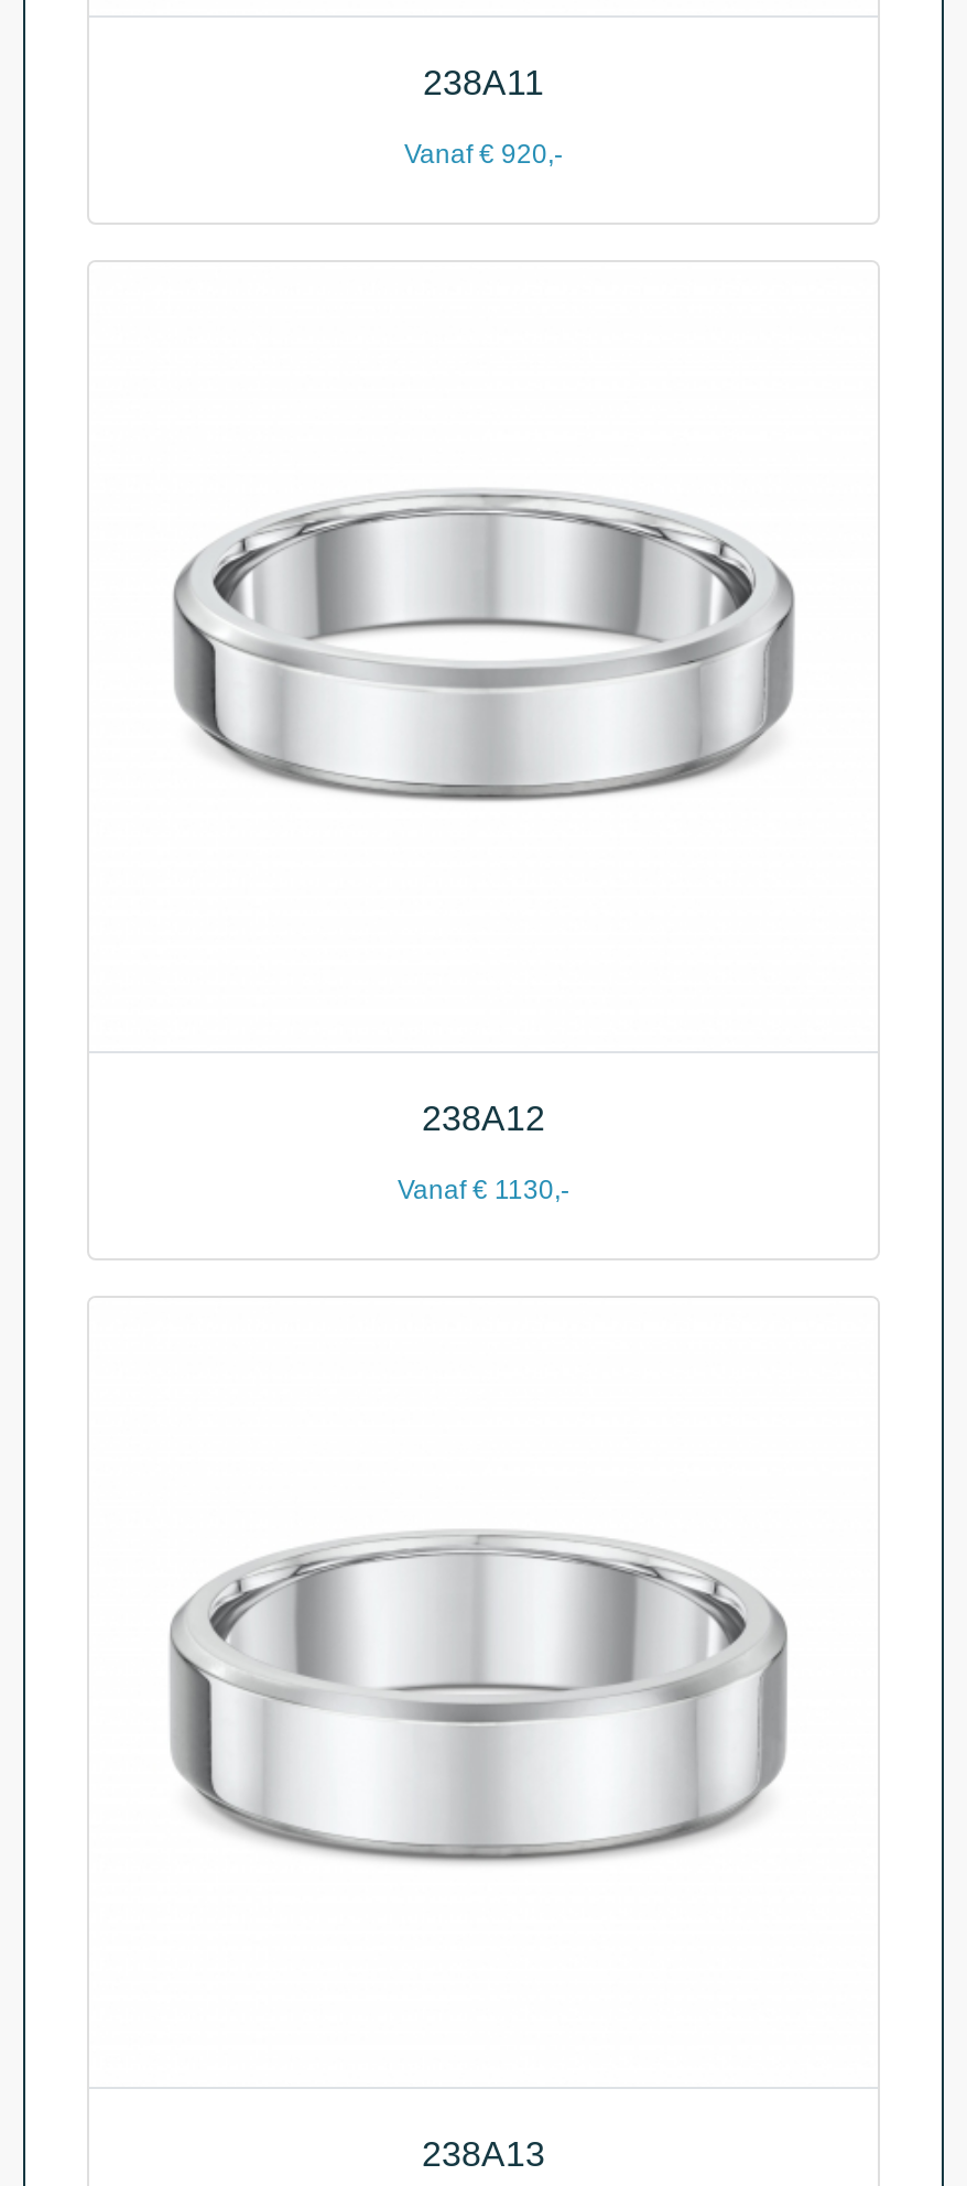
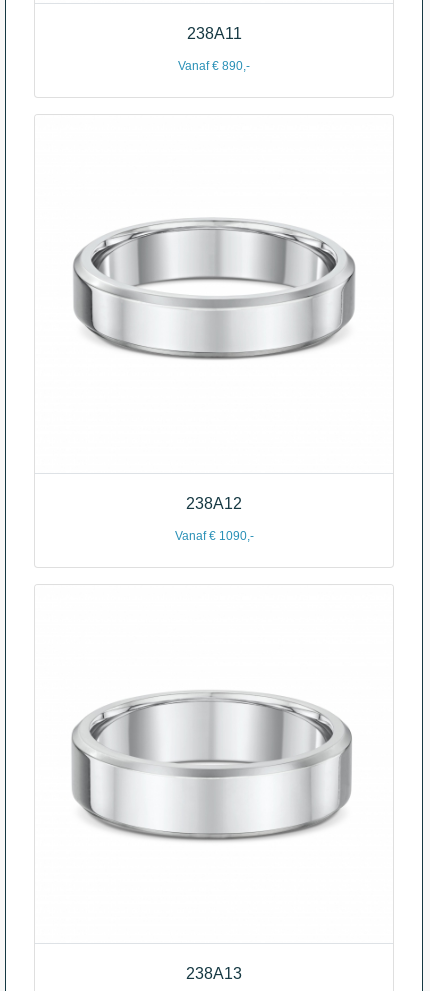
[404,139,563,170] Vanaf € 920,- -> [178,59,250,73] Vanaf € 890,-
[398,1175,569,1205] Vanaf € 1130,- -> [174,529,253,543] Vanaf € 1090,-

